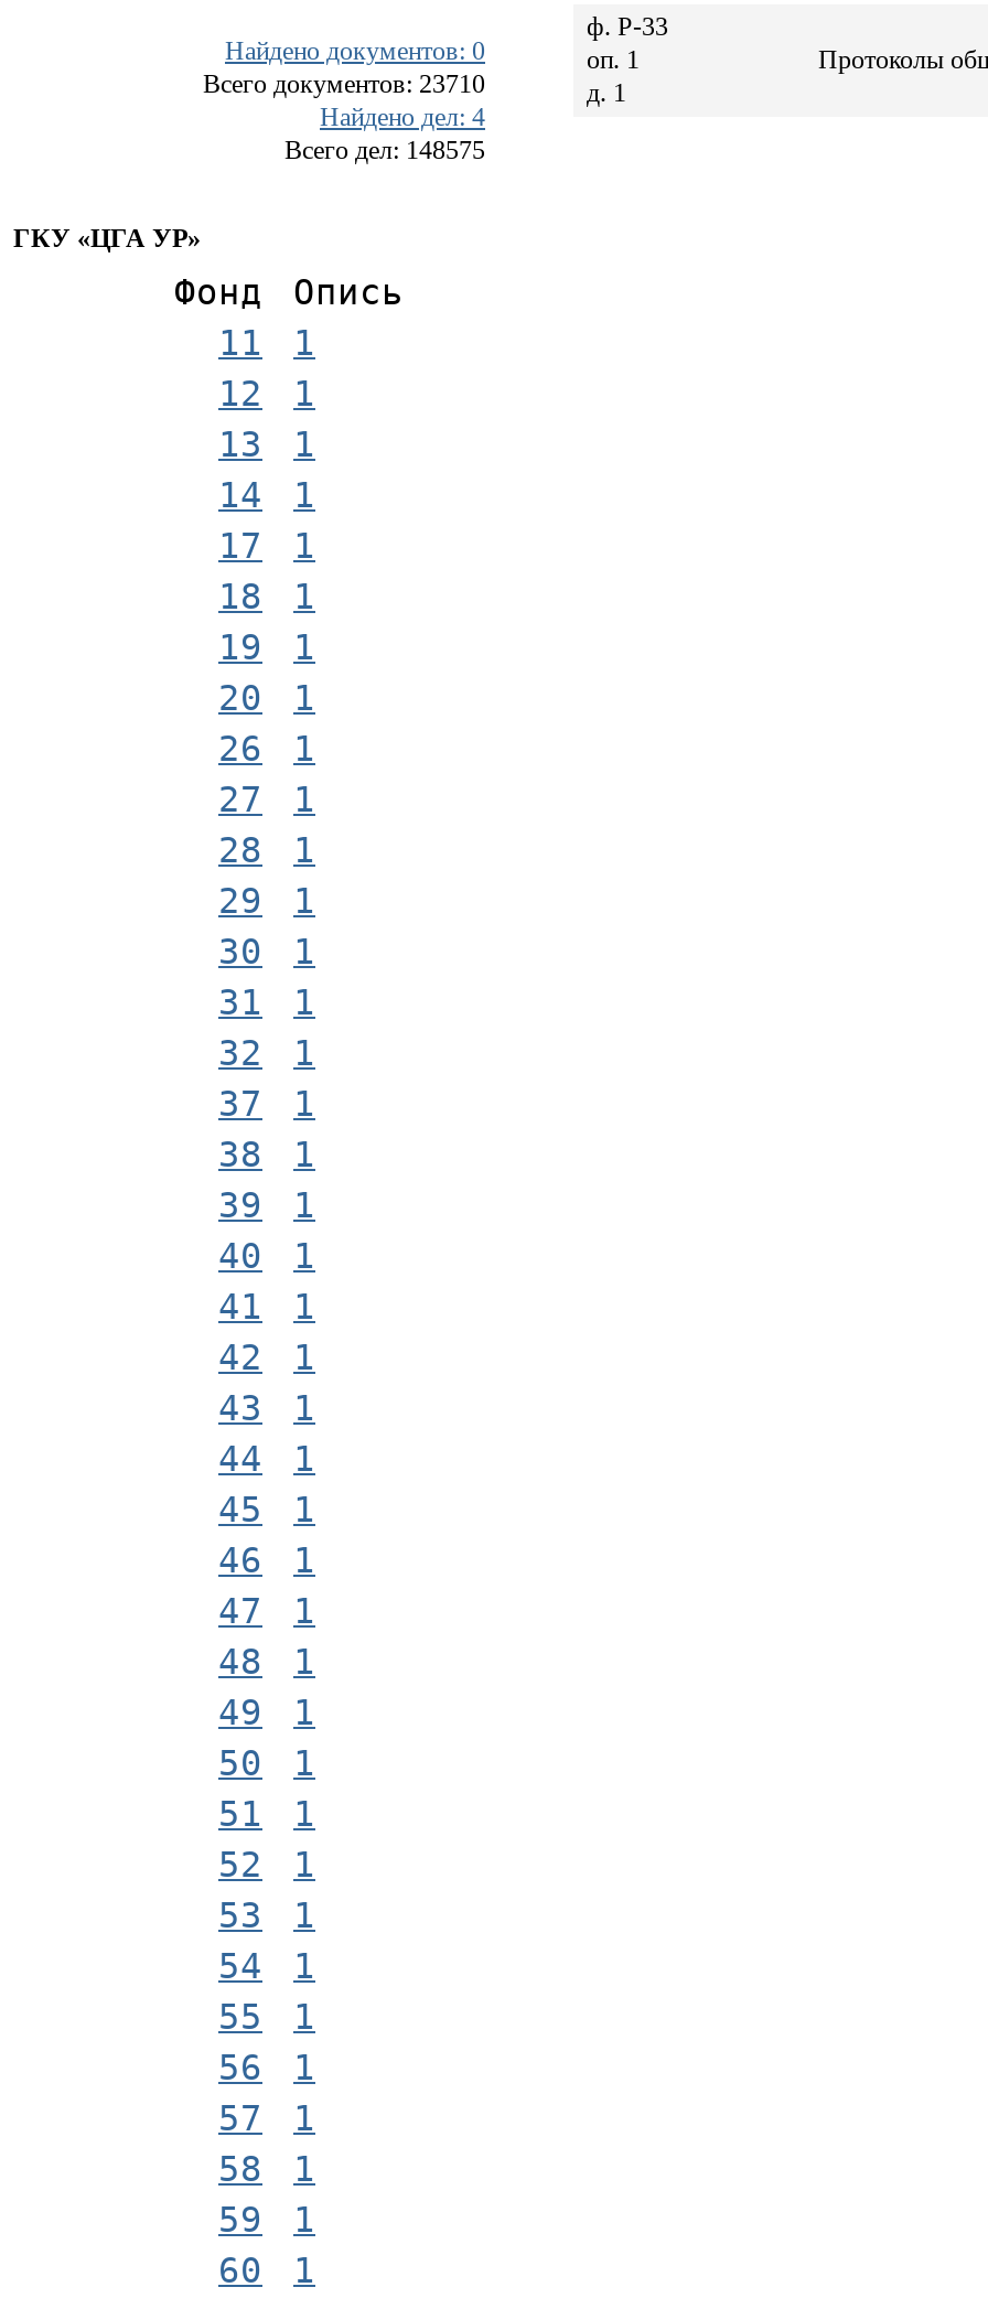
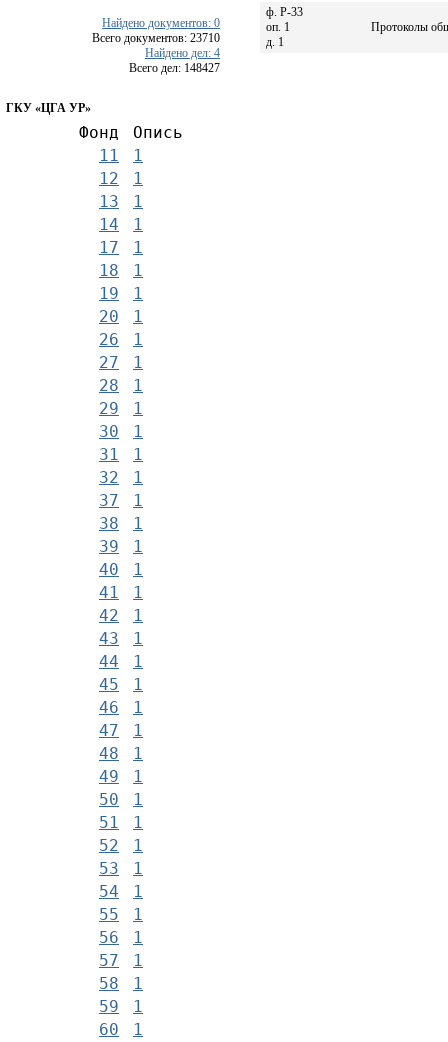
[284,134,485,165] Всего дел: 148575 -> [129,61,220,75] Всего дел: 148427

